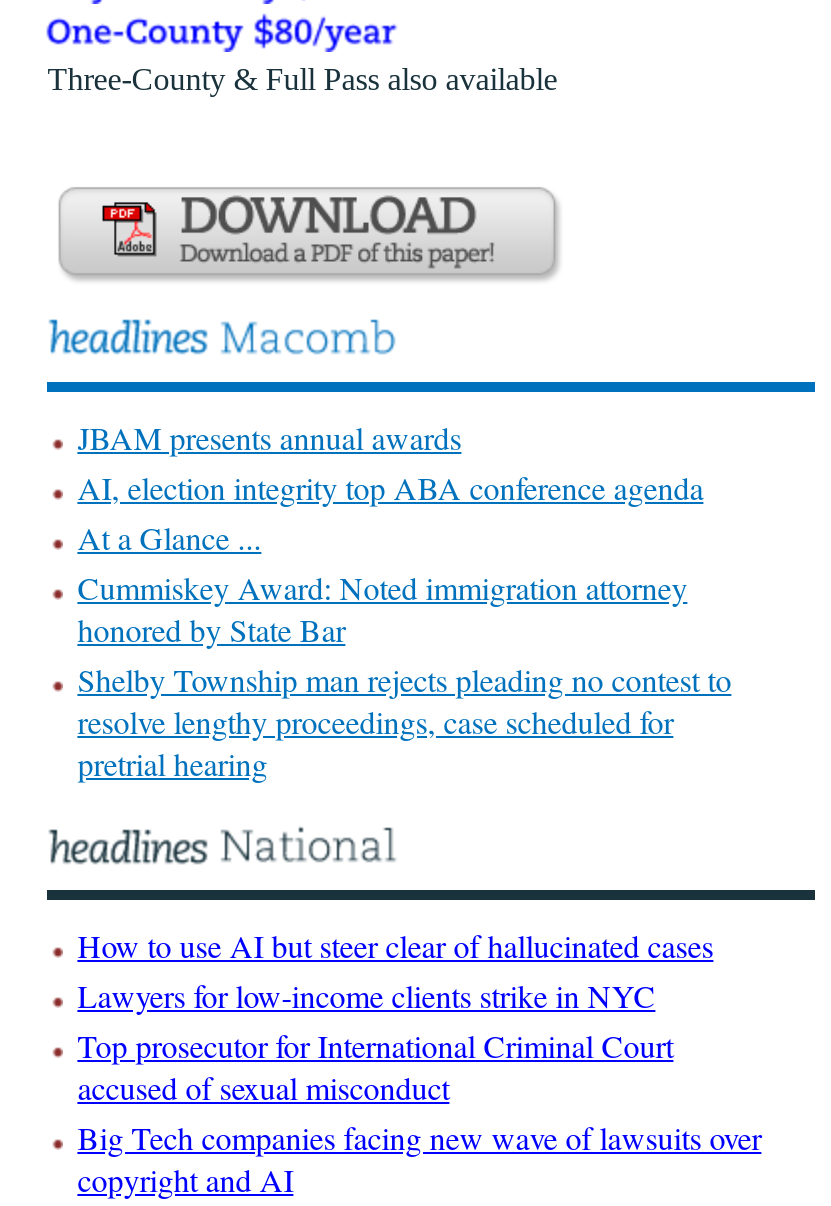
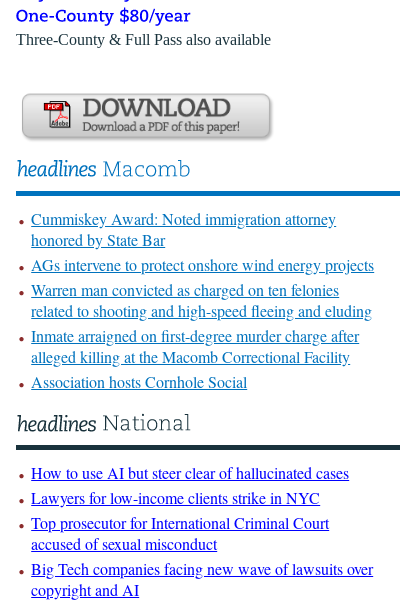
[77,415,703,557] JBAM presents annual awards | AI, election integrity top ABA conference agenda | At a Glance ... -> none
moved [77,565,687,649] -> [31,208,336,250]: Cummiskey Award: Noted immigration attorney | honored by State Bar
[77,657,731,783] Shelby Township man rejects pleading no contest to | resolve lengthy proceedings, case scheduled for | pretrial hearing -> [31,254,374,392] AGs intervene to protect onshore wind energy projects | Warren man convicted as charged on ten felonies | related to shooting and high-speed fleeing and eluding | Inmate arraigned on first-degree murder charge after | alleged killing at the Macomb Correctional Facility | Association hosts Cornhole Social

